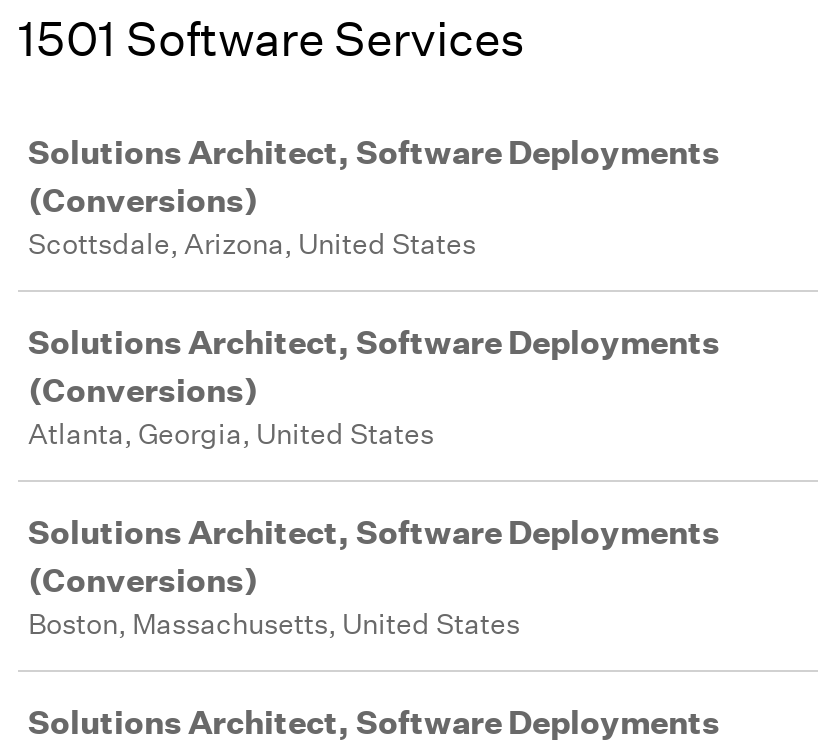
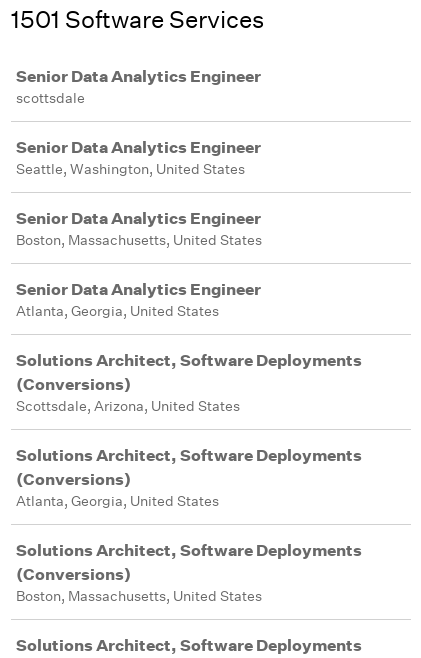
none -> [16,66,262,320] Senior Data Analytics Engineer | scottsdale | Senior Data Analytics Engineer | Seattle, Washington, United States | Senior Data Analytics Engineer | Boston, Massachusetts, United States | Senior Data Analytics Engineer | Atlanta, Georgia, United States

